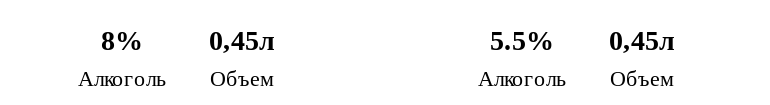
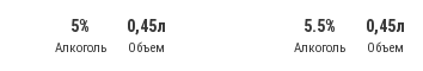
[101,26,143,56] 8% -> [71,17,90,35] 5%

